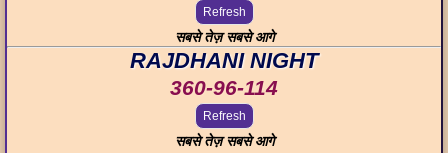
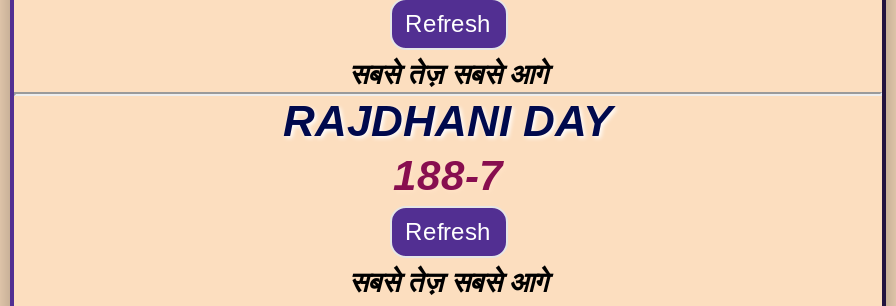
[130,48,318,73] RAJDHANI NIGHT -> [283,96,613,146] RAJDHANI DAY
[170,76,278,99] 360-96-114 -> [393,152,503,198] 188-7

